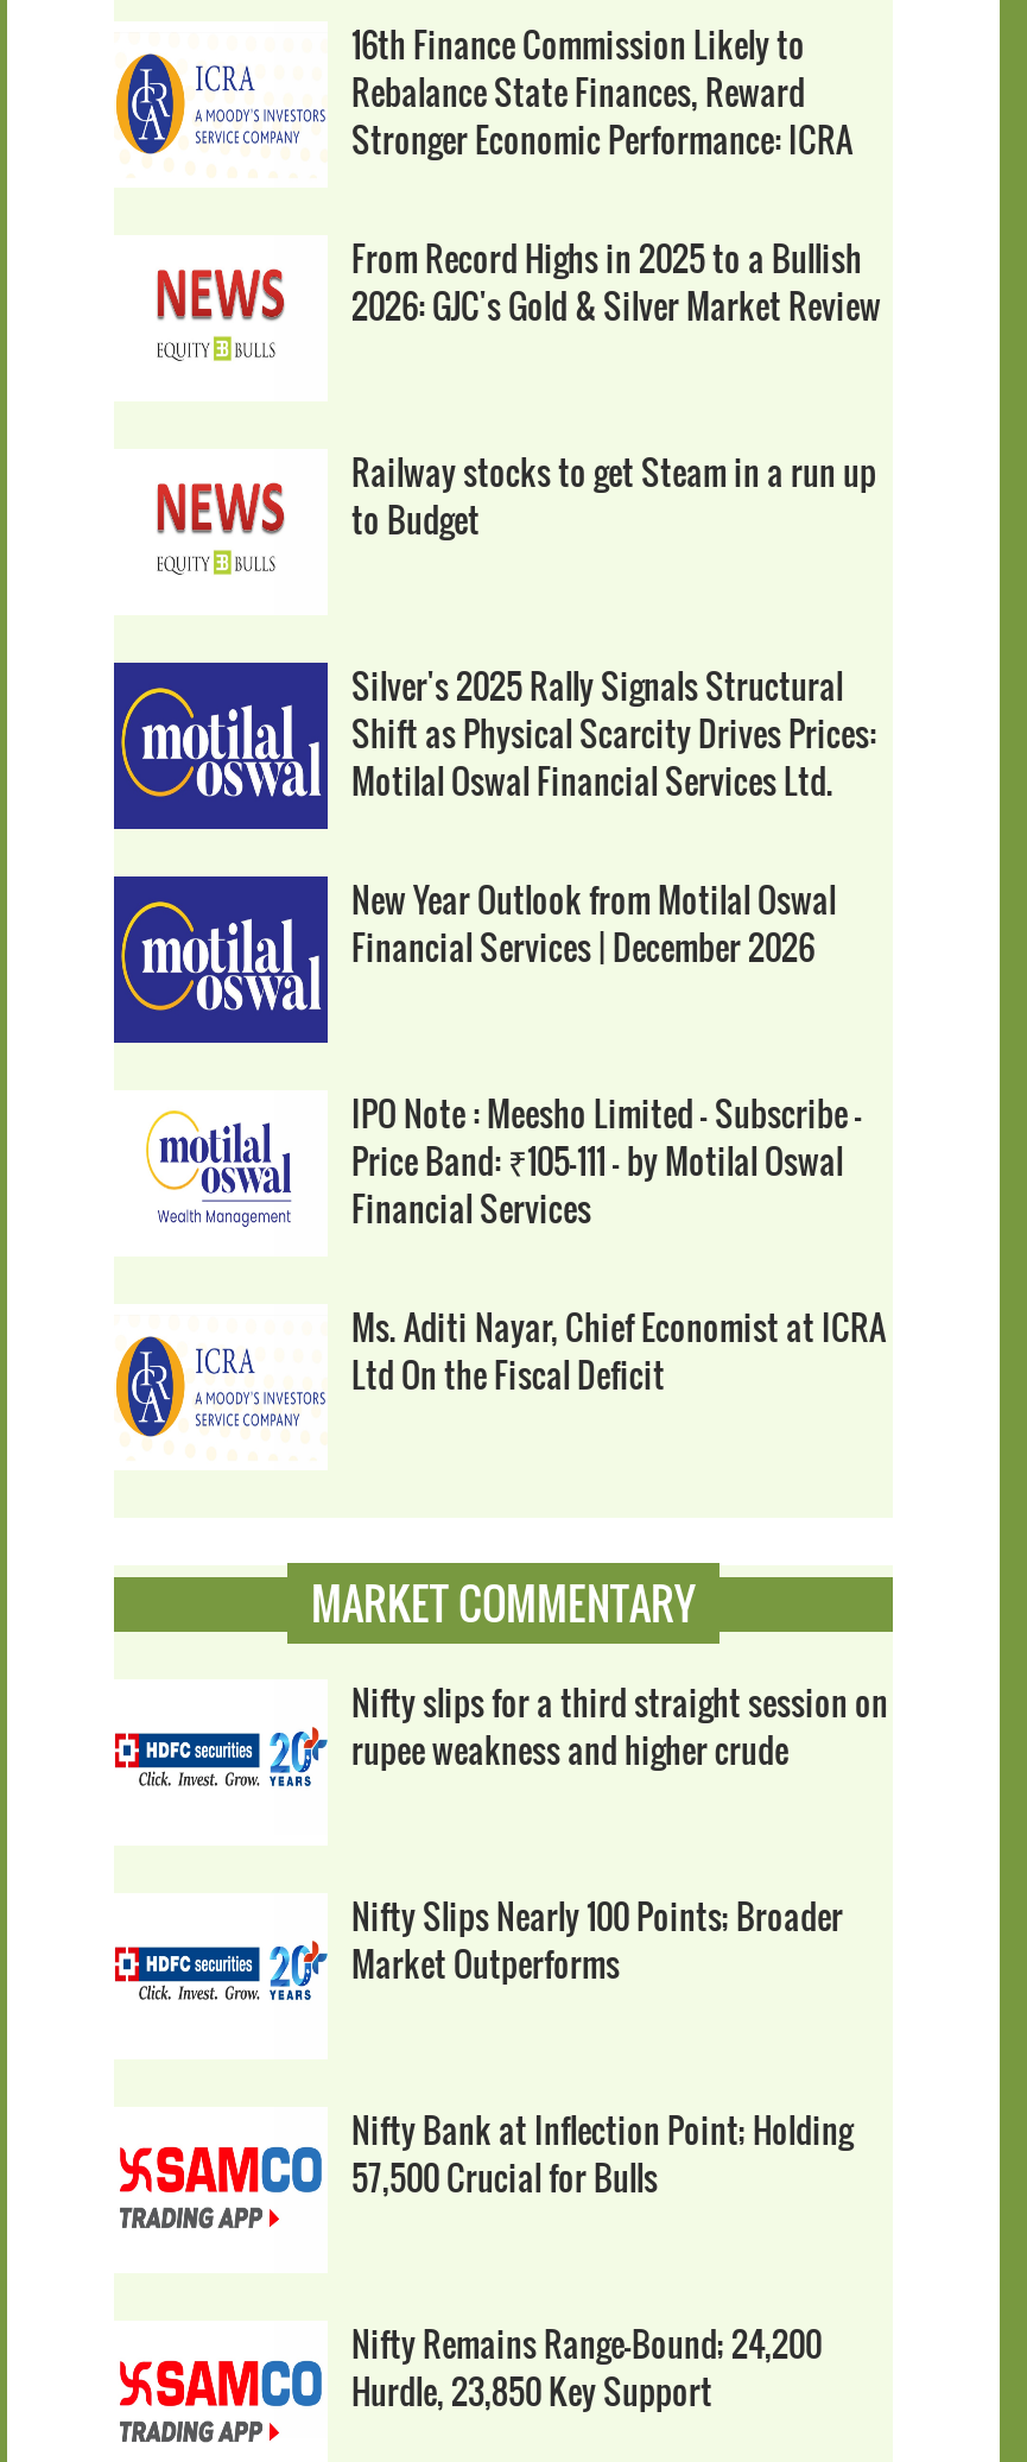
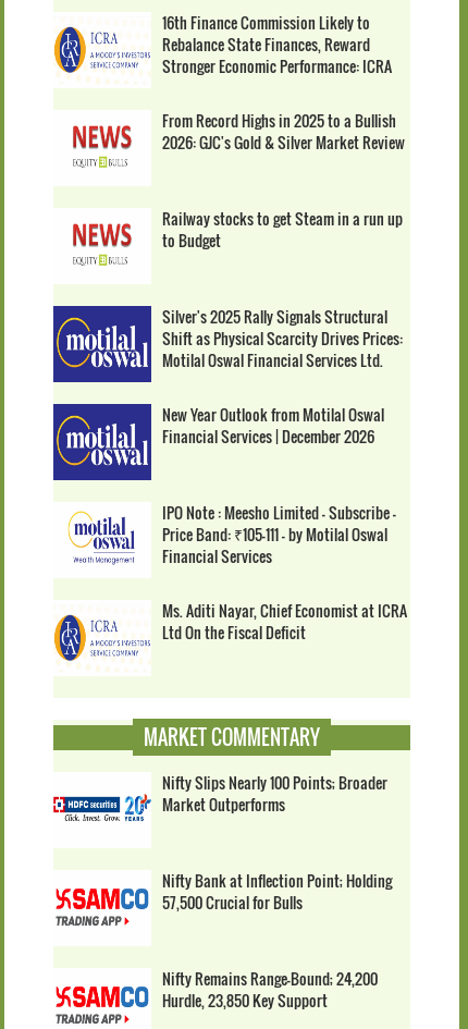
[351,1677,888,1774] Nifty slips for a third straight session on | rupee weakness and higher crude -> none

